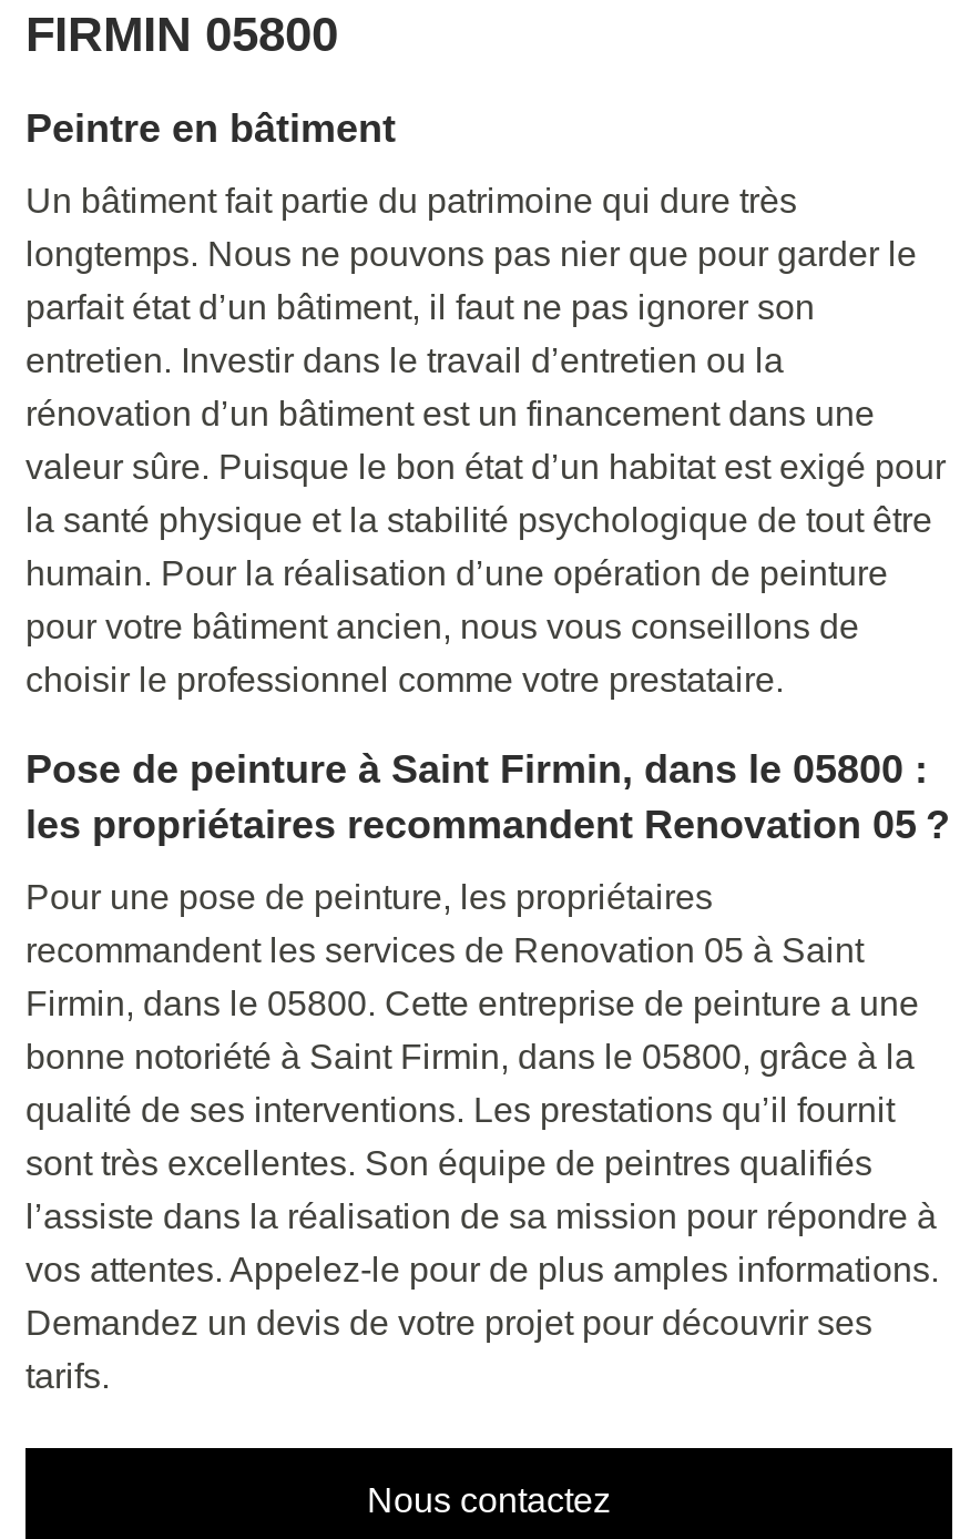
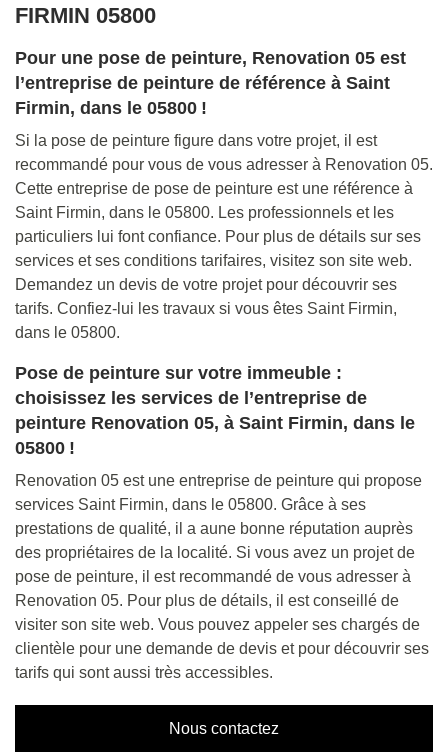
[25,106,950,1288] Peintre en bâtiment | Un bâtiment fait partie du patrimoine qui dure très | longtemps. Nous ne pouvons pas nier que pour garder le | parfait état d’un bâtiment, il faut ne pas ignorer son | entretien. Investir dans le travail d’entretien ou la | rénovation d’un bâtiment est un financement dans une | valeur sûre. Puisque le bon état d’un habitat est exigé pour | la santé physique et la stabilité psychologique de tout être | humain. Pour la réalisation d’une opération de peinture | pour votre bâtiment ancien, nous vous conseillons de | choisir le professionnel comme votre prestataire. | Pose de peinture à Saint Firmin, dans le 05800 : | les propriétaires recommandent Renovation 05 ? | Pour une pose de peinture, les propriétaires | recommandent les services de Renovation 05 à Saint | Firmin, dans le 05800. Cette entreprise de peinture a une | bonne notoriété à Saint Firmin, dans le 05800, grâce à la | qualité de ses interventions. Les prestations qu’il fournit | sont très excellentes. Son équipe de peintres qualifiés | l’assiste dans la réalisation de sa mission pour répondre à | vos attentes. Appelez-le pour de plus amples informations. -> [15,48,433,269] Pour une pose de peinture, Renovation 05 est | l’entreprise de peinture de référence à Saint | Firmin, dans le 05800 ! | Si la pose de peinture figure dans votre projet, il est | recommandé pour vous de vous adresser à Renovation 05. | Cette entreprise de pose de peinture est une référence à | Saint Firmin, dans le 05800. Les professionnels et les | particuliers lui font confiance. Pour plus de détails sur ses | services et ses conditions tarifaires, visitez son site web.
moved [25,1304,872,1342] -> [15,276,397,293]: Demandez un devis de votre projet pour découvrir ses
[25,1357,110,1395] tarifs. -> [15,300,429,681] tarifs. Confiez-lui les travaux si vous êtes Saint Firmin, | dans le 05800. | Pose de peinture sur votre immeuble : | choisissez les services de l’entreprise de | peinture Renovation 05, à Saint Firmin, dans le | 05800 ! | Renovation 05 est une entreprise de peinture qui propose | services Saint Firmin, dans le 05800. Grâce à ses | prestations de qualité, il a aune bonne réputation auprès | des propriétaires de la localité. Si vous avez un projet de | pose de peinture, il est recommandé de vous adresser à | Renovation 05. Pour plus de détails, il est conseillé de | visiter son site web. Vous pouvez appeler ses chargés de | clientèle pour une demande de devis et pour découvrir ses | tarifs qui sont aussi très accessibles.

